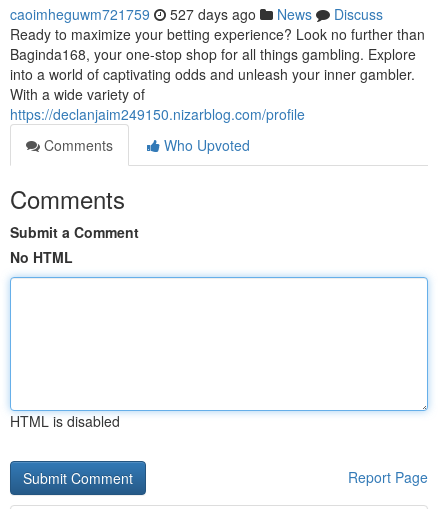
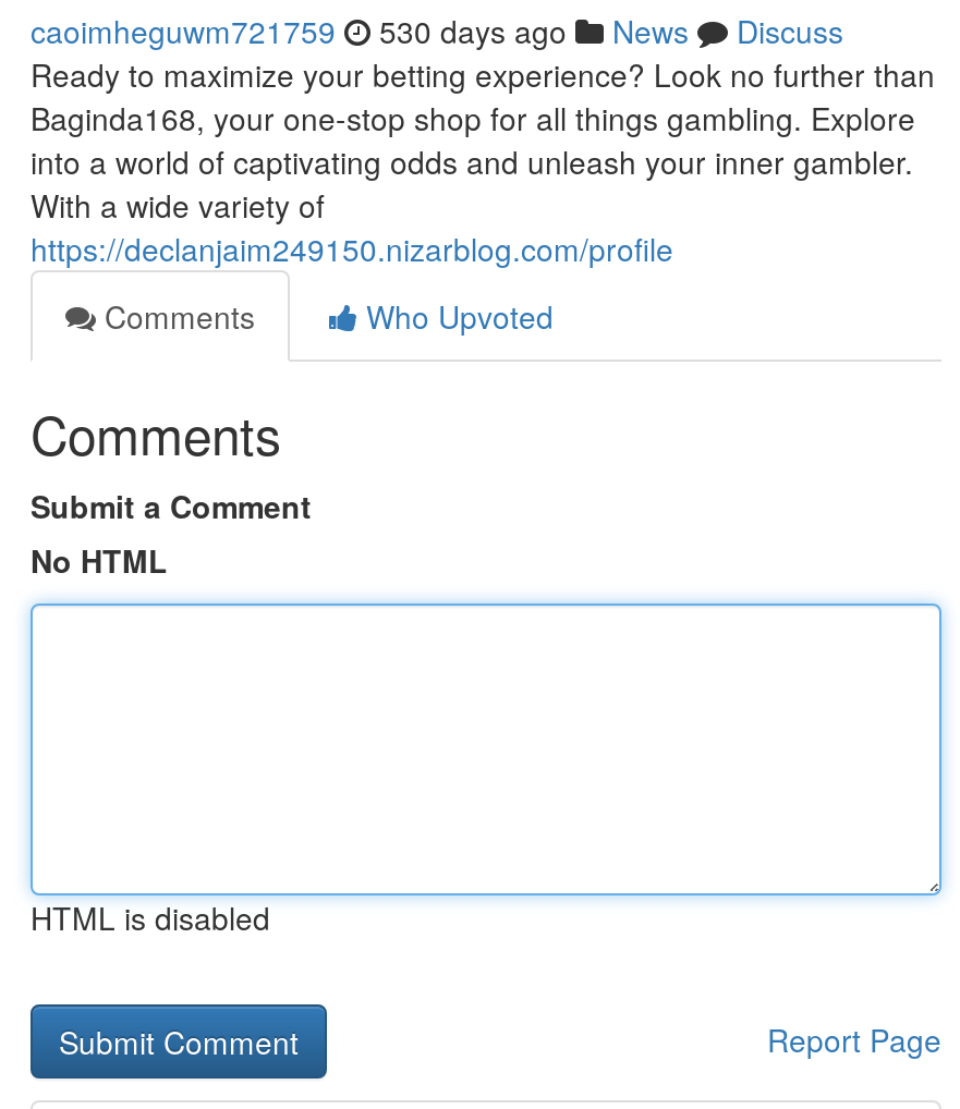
[10,4,383,24] caoimheguwm721759 527 days ago News Discuss -> [31,9,843,52] caoimheguwm721759 530 days ago News Discuss

